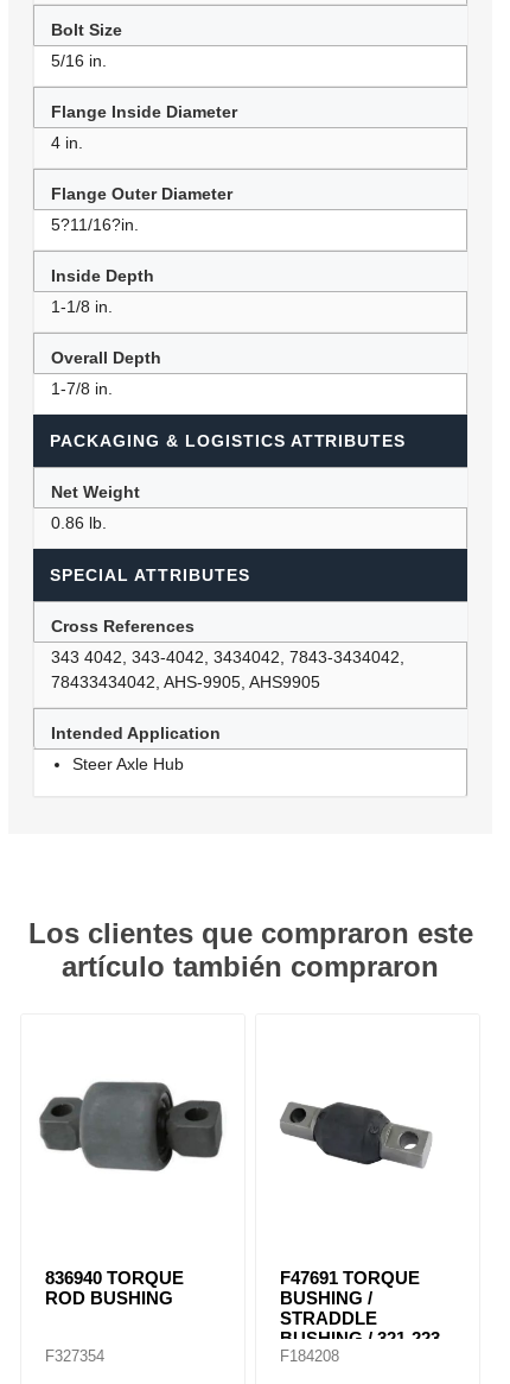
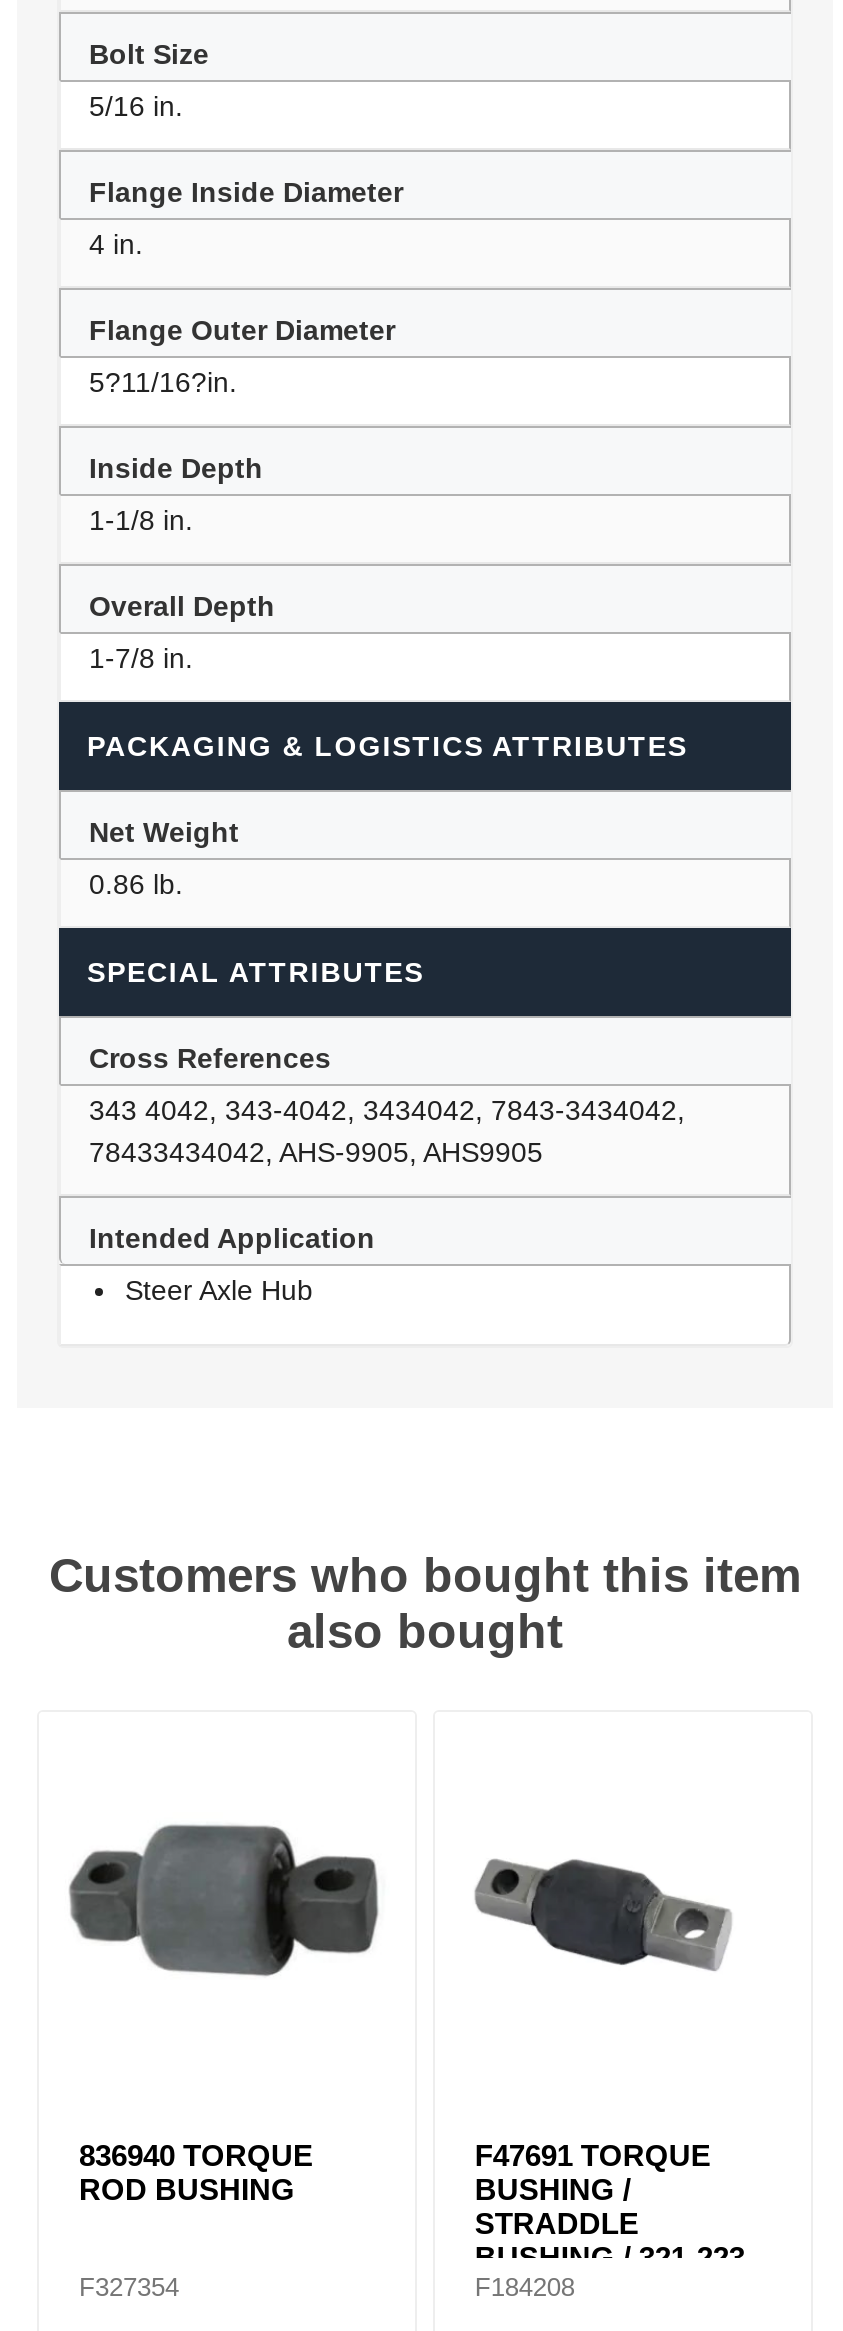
[28,917,473,982] Los clientes que compraron este | artículo también compraron -> [49,1548,801,1658] Customers who bought this item | also bought

